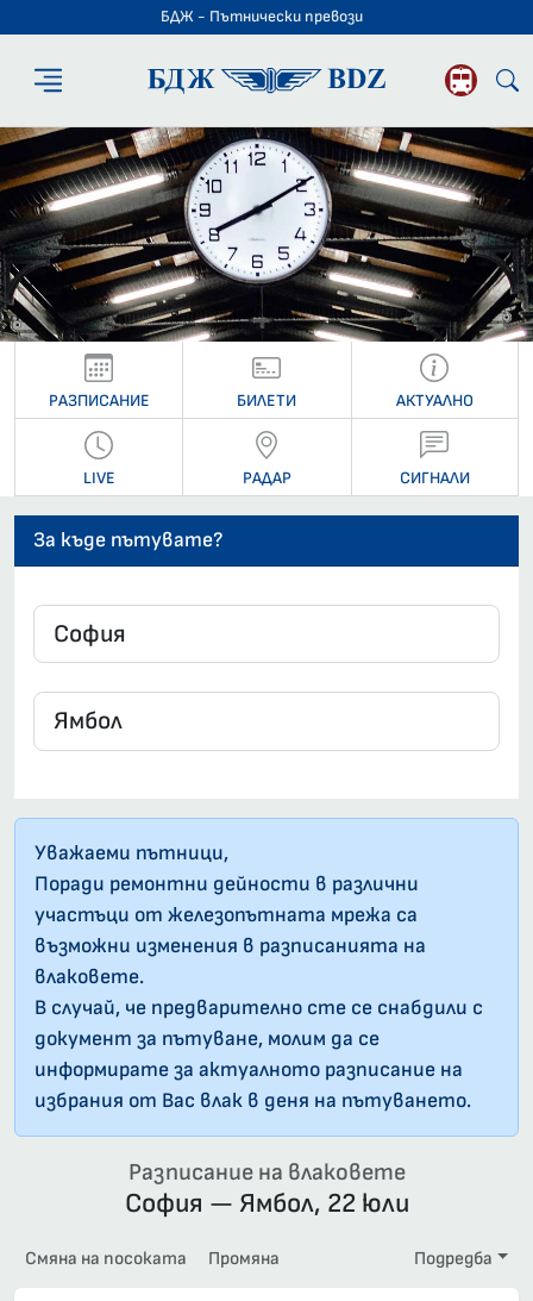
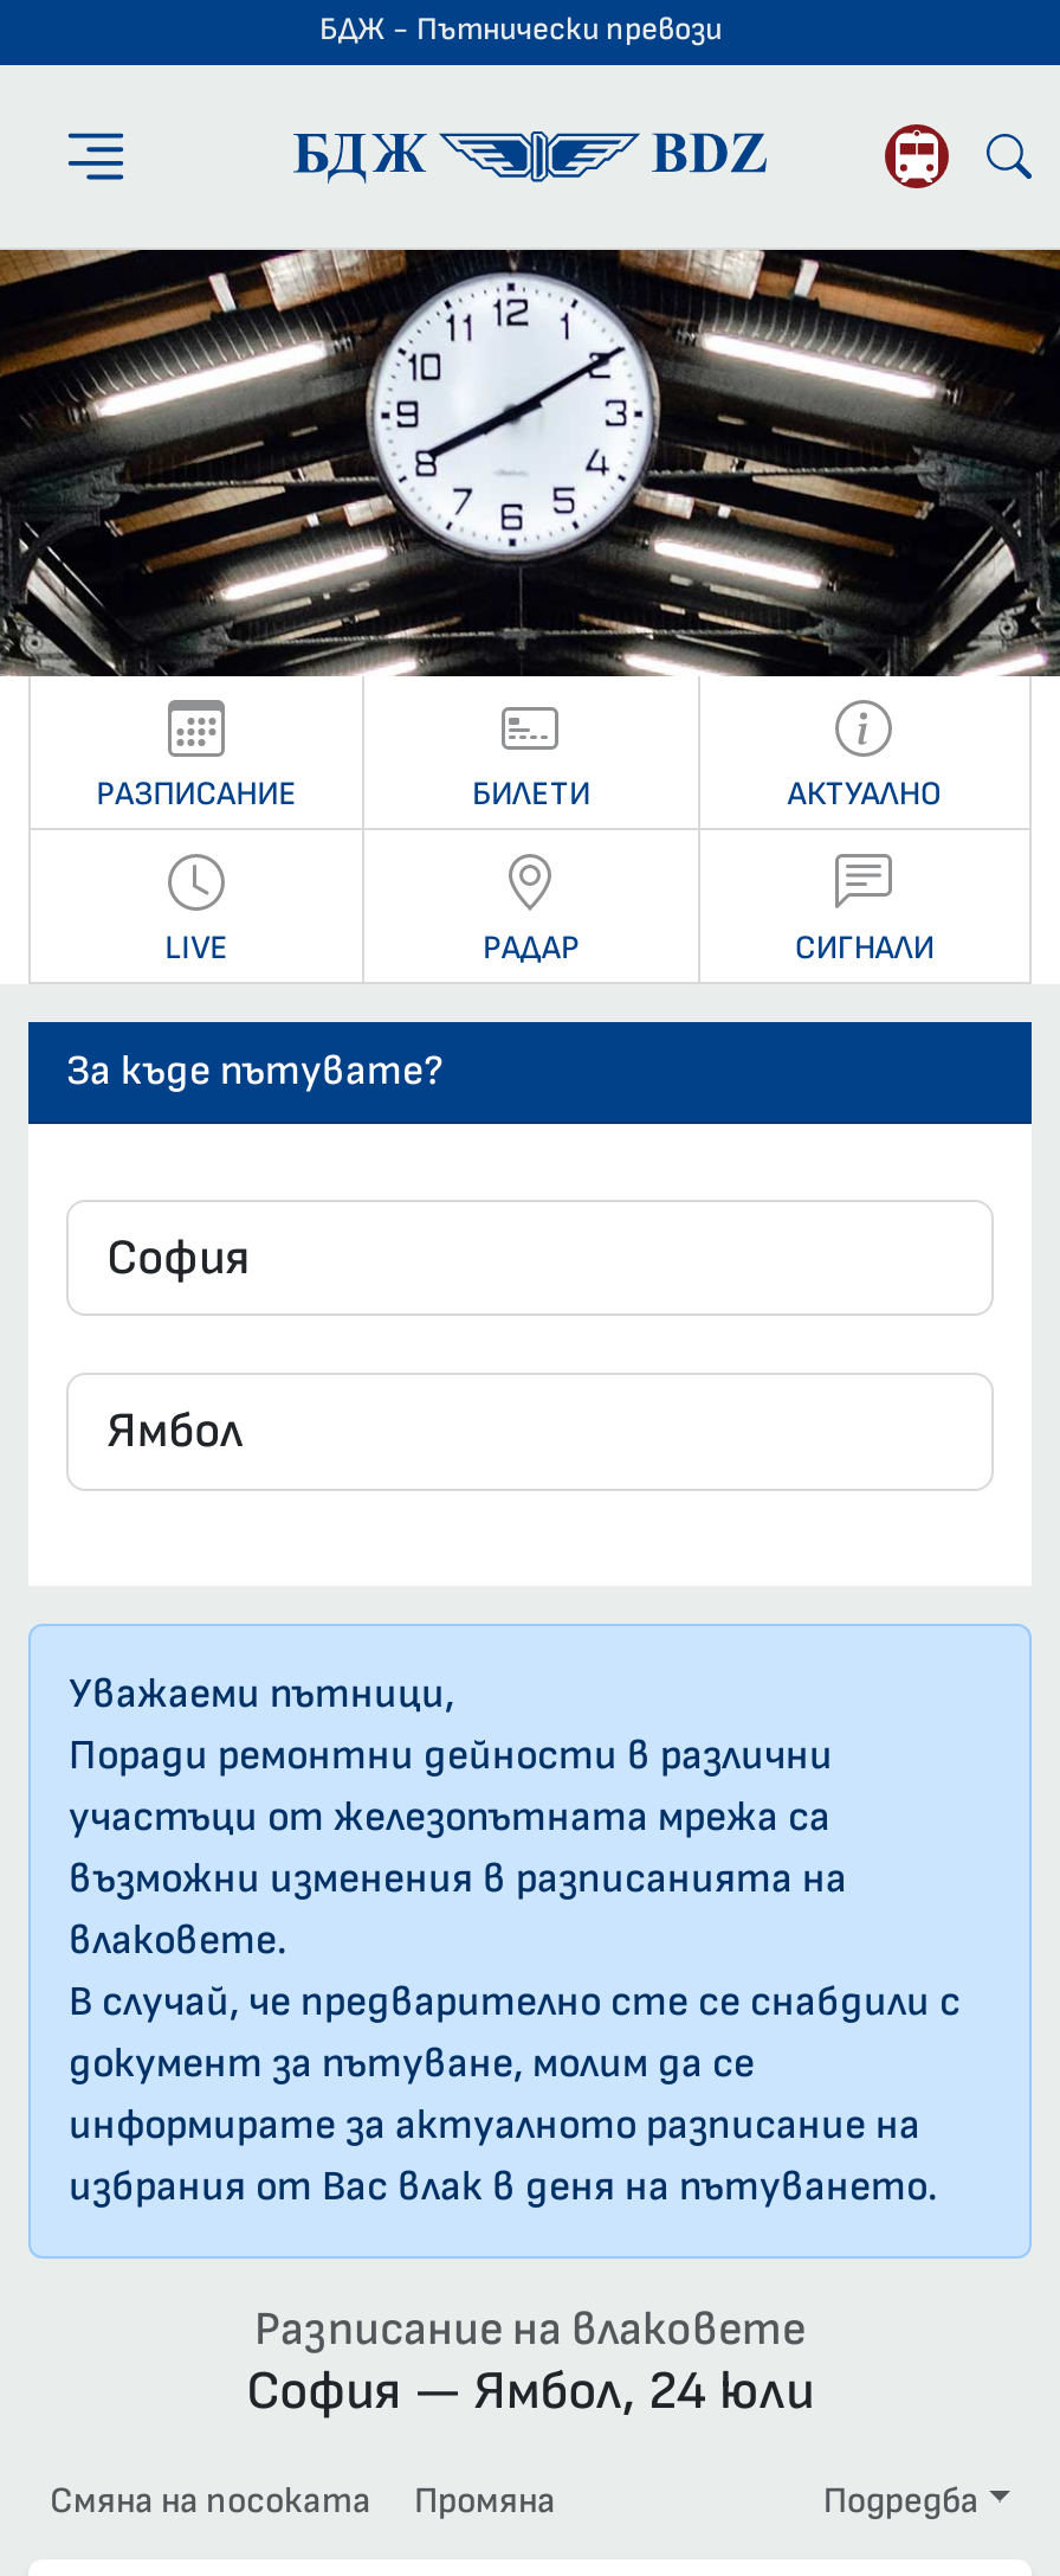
[124,1186,409,1219] София — Ямбол, 22 юли -> [246,2357,814,2423] София — Ямбол, 24 юли

